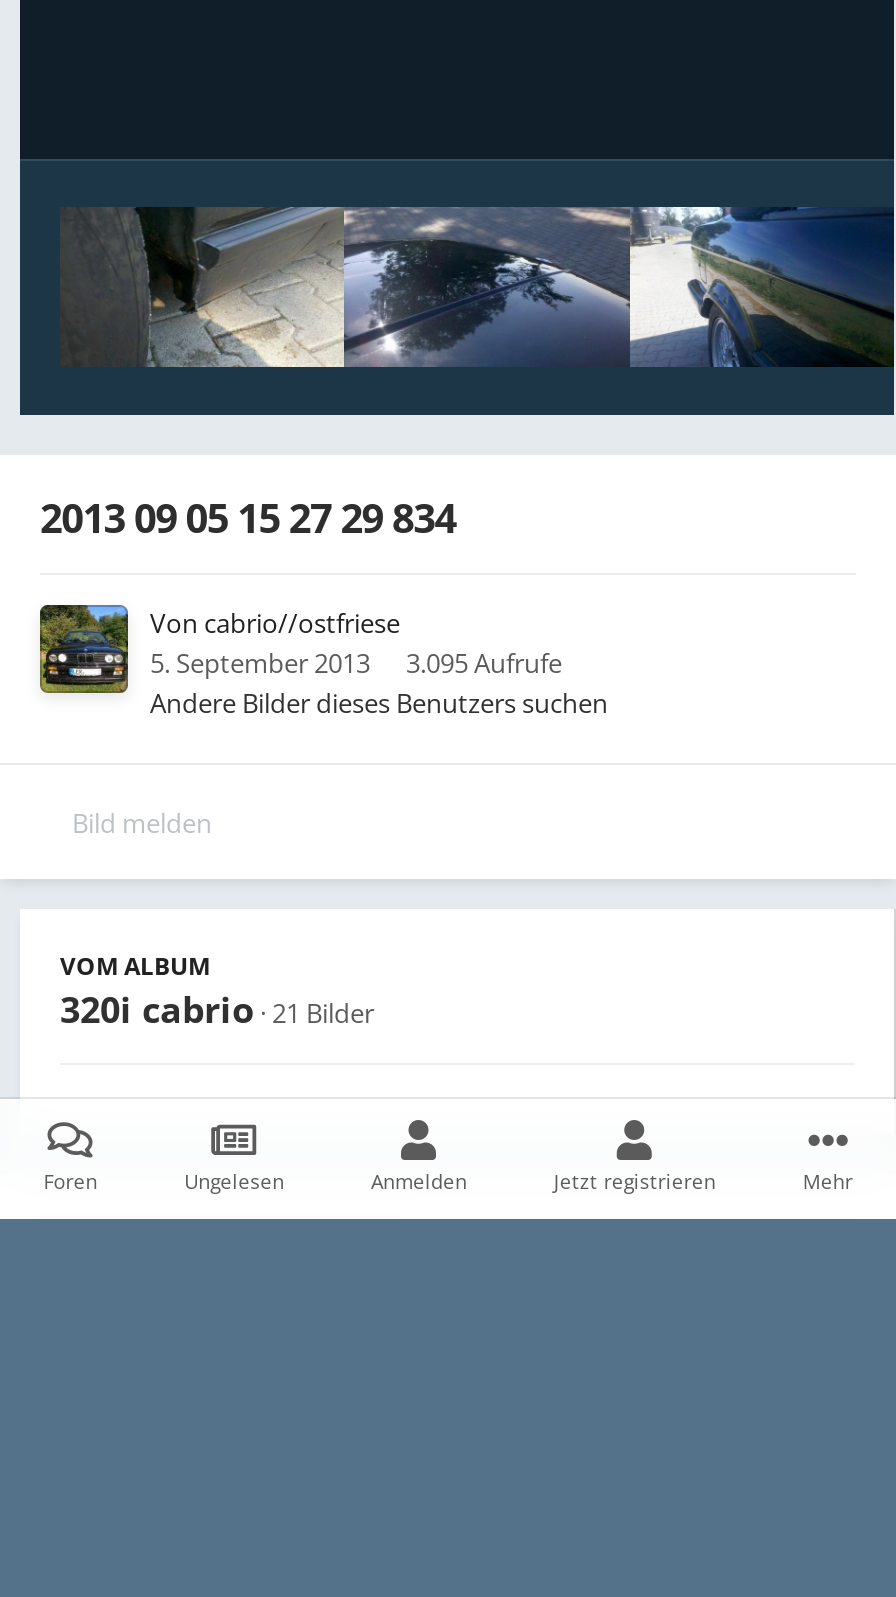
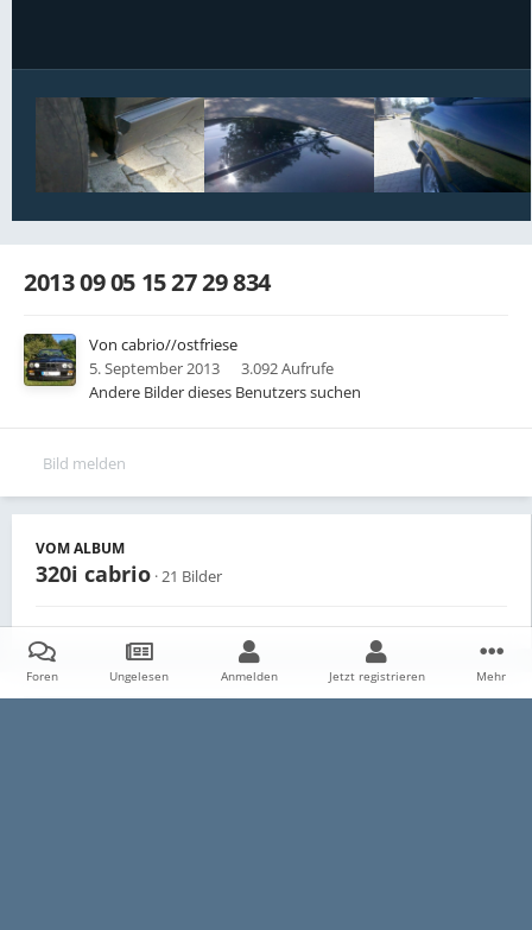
[150,646,562,682] 5. September 2013 3.095 Aufrufe -> [89,358,334,379] 5. September 2013 3.092 Aufrufe

